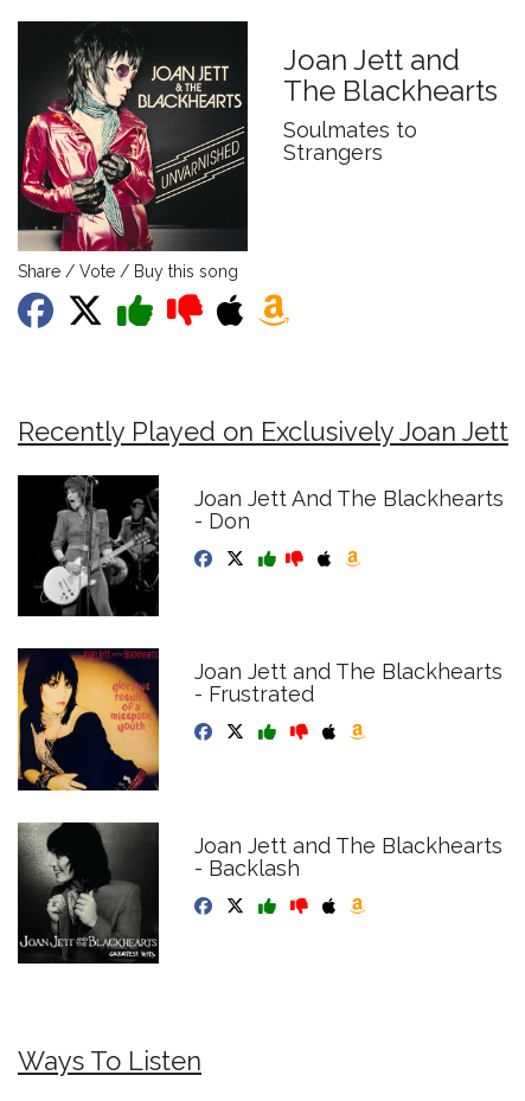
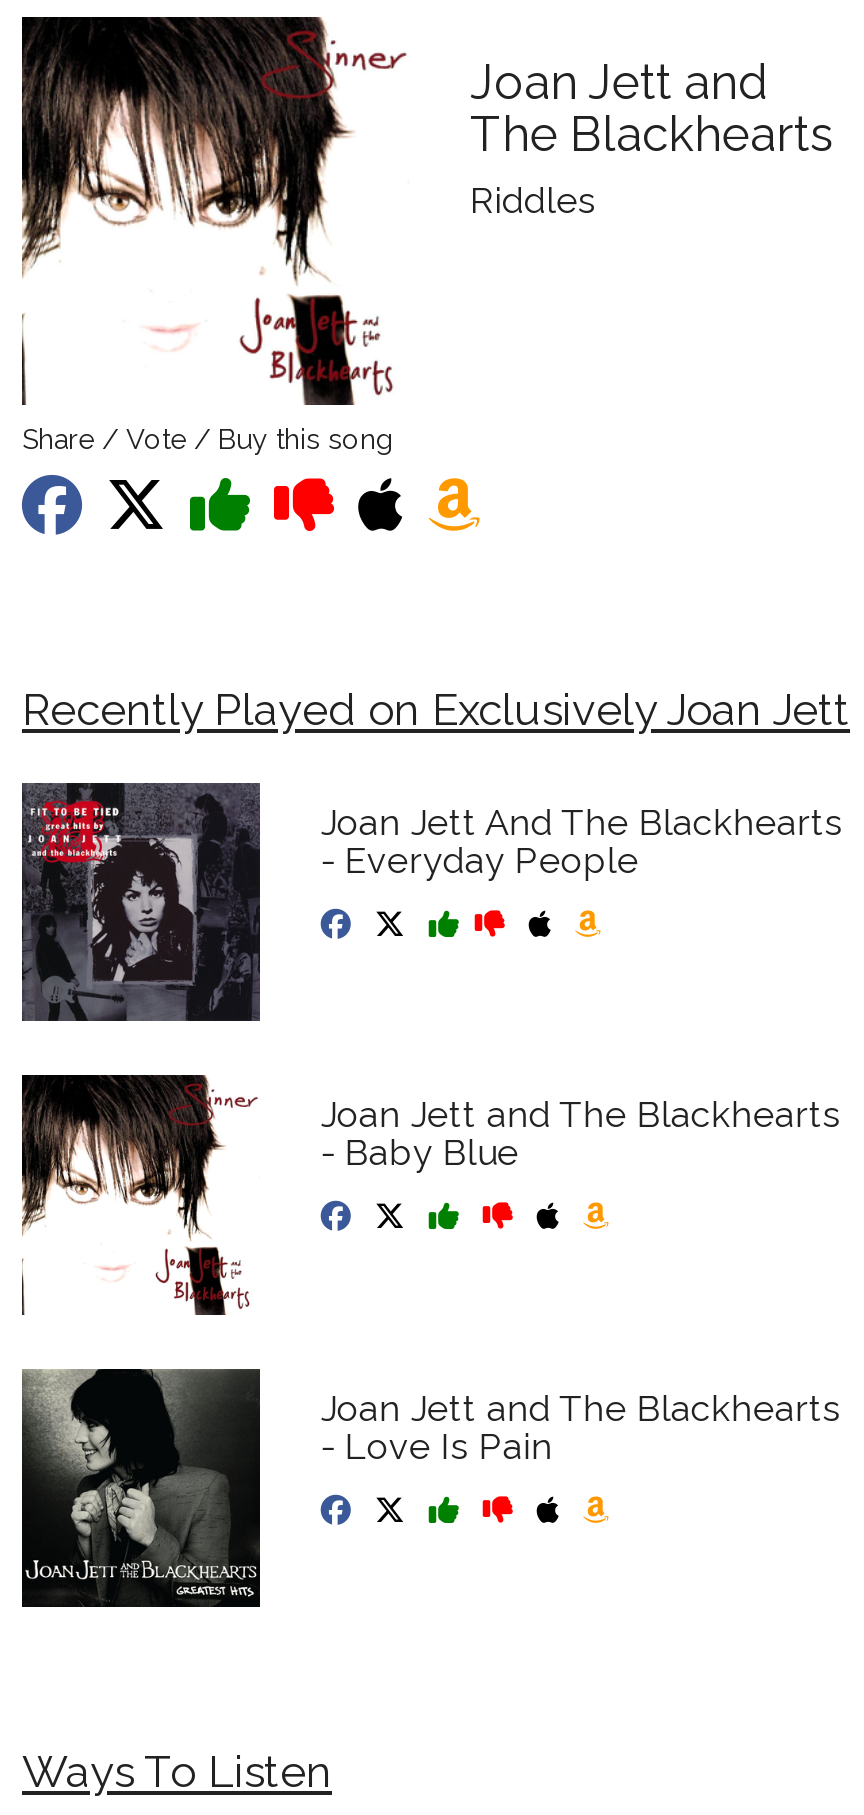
[17,20,417,252] [image] | Soulmates to | Strangers -> [20,15,596,405] [image] | Riddles
[19,476,250,617] [image] | - Don -> [22,783,639,1023] [image] | - Everyday People
[17,647,314,792] [image] | - Frustrated -> [20,1075,519,1315] [image] | - Baby Blue
[195,855,300,880] - Backlash -> [321,1424,553,1466] - Love Is Pain

